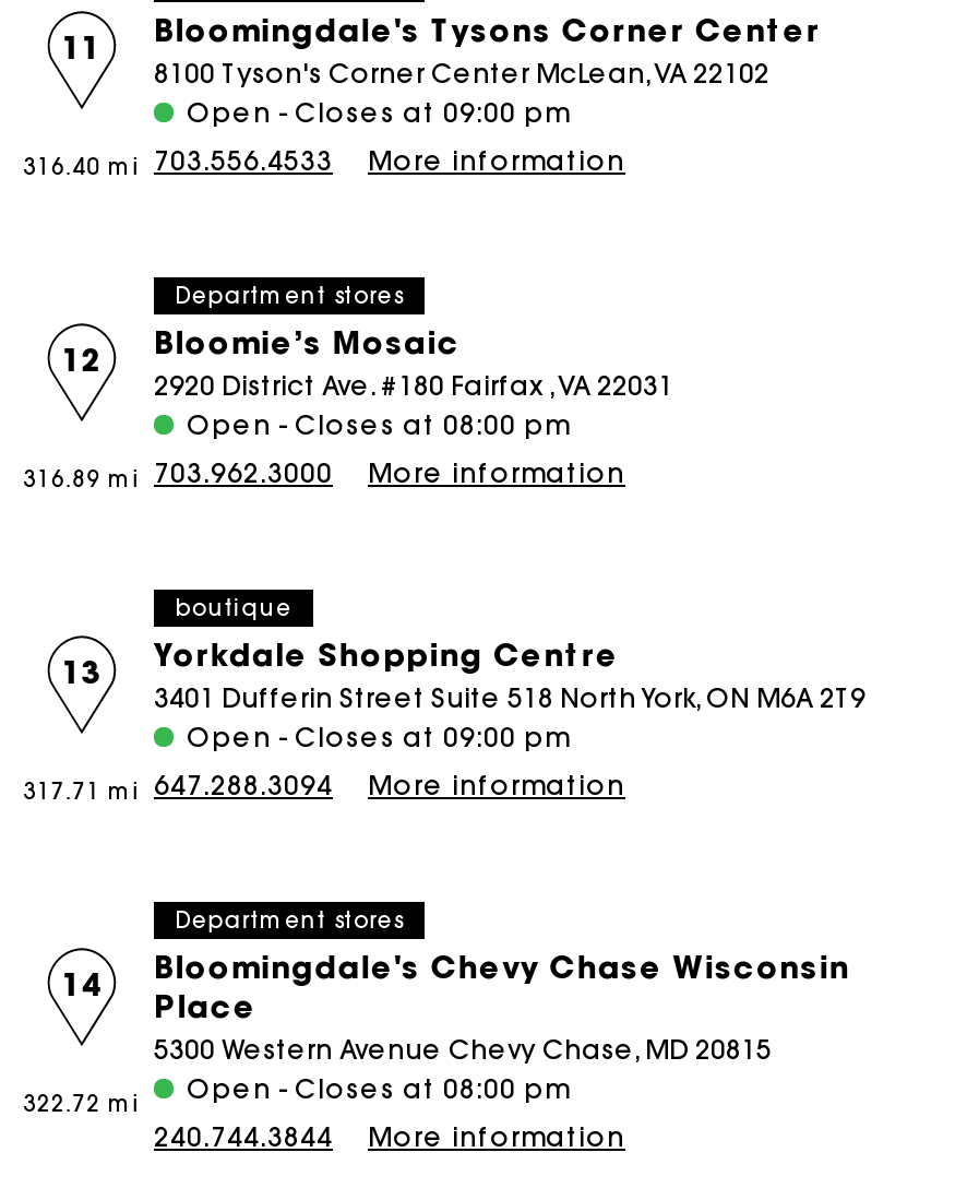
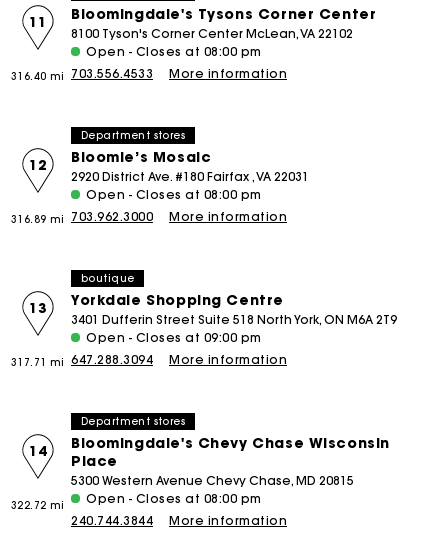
[187,96,570,129] Open - Closes at 09:00 pm -> [86,44,261,59] Open - Closes at 08:00 pm

